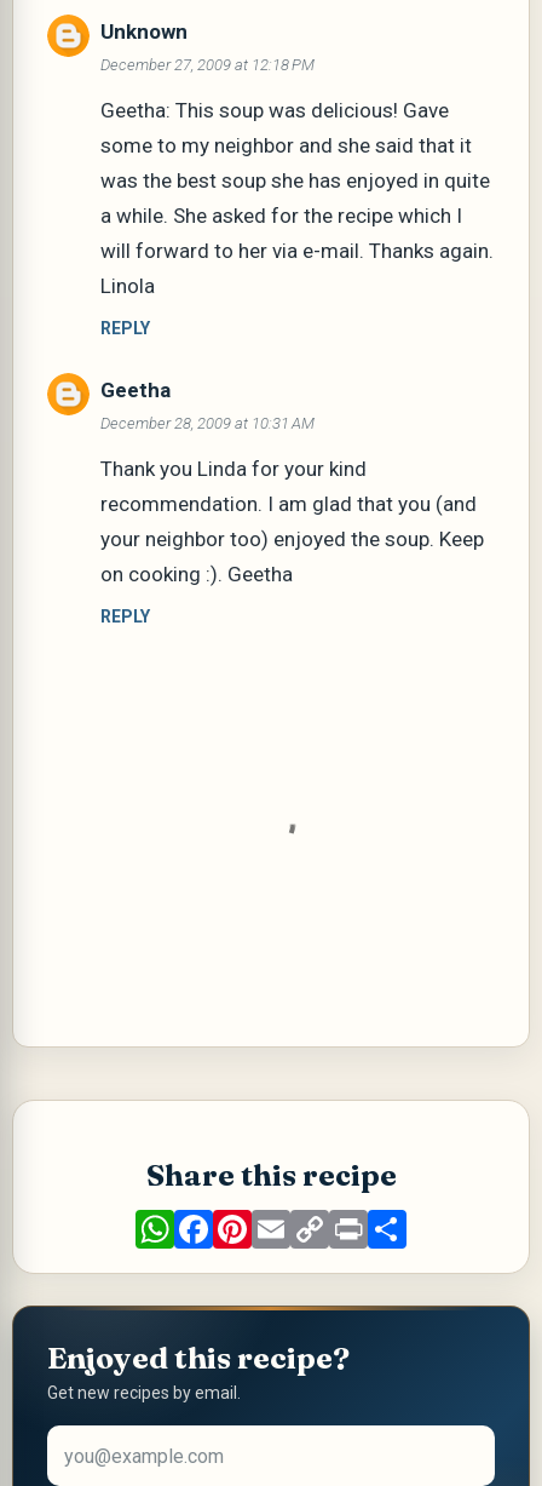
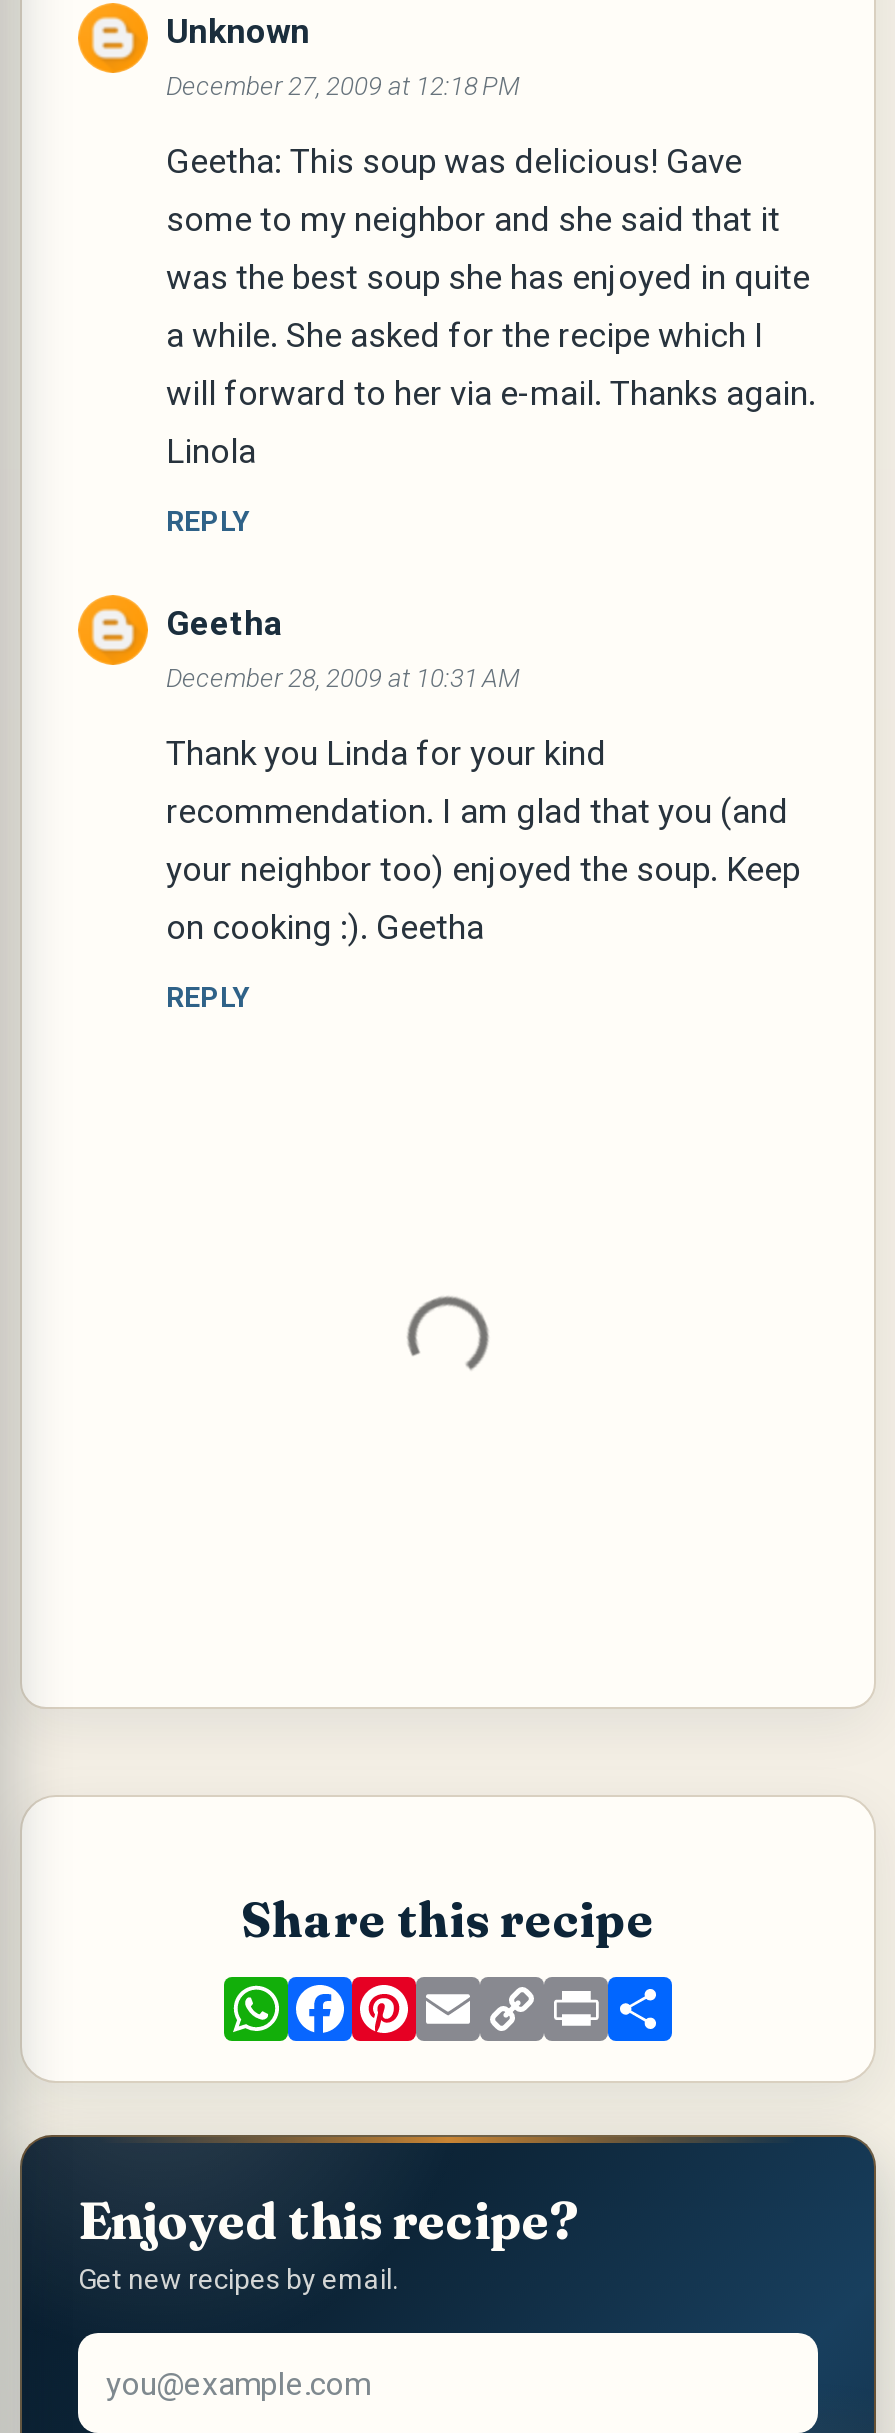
none -> [406,1295,490,1371] [image]

